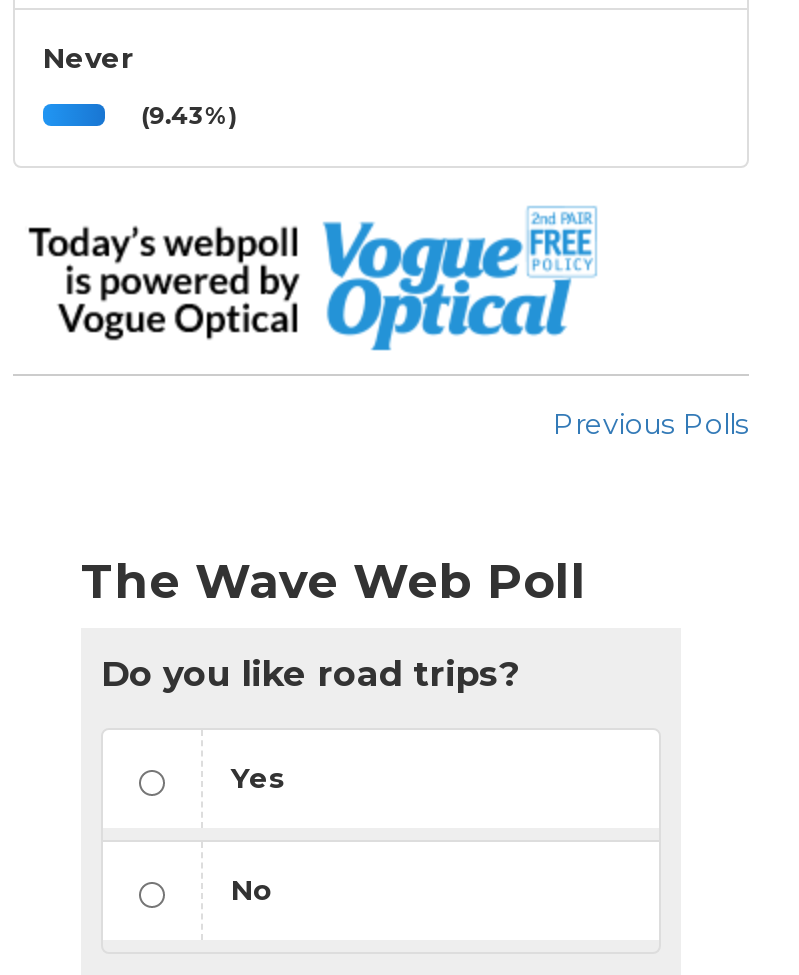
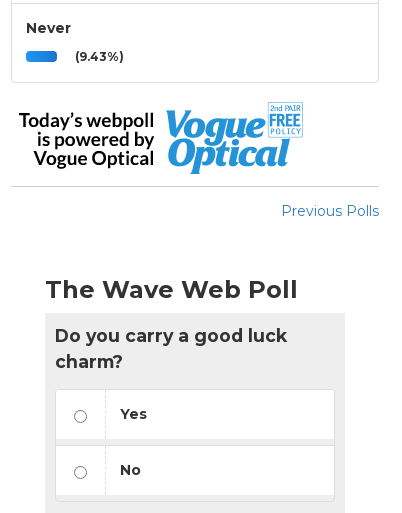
[101,652,519,694] Do you like road trips? -> [55,325,287,372] Do you carry a good luck | charm?

